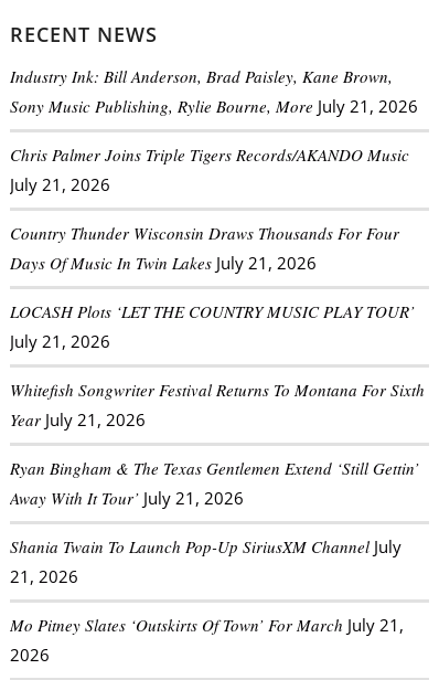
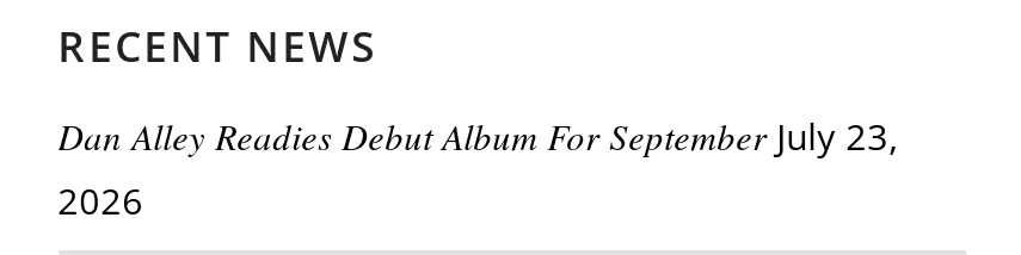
[9,65,424,636] Industry Ink: Bill Anderson, Brad Paisley, Kane Brown, | Sony Music Publishing, Rylie Bourne, More July 21, 2026 | Chris Palmer Joins Triple Tigers Records/AKANDO Music | July 21, 2026 | Country Thunder Wisconsin Draws Thousands For Four | Days Of Music In Twin Lakes July 21, 2026 | LOCASH Plots ‘LET THE COUNTRY MUSIC PLAY TOUR’ | July 21, 2026 | Whitefish Songwriter Festival Returns To Montana For Sixth | Year July 21, 2026 | Ryan Bingham & The Texas Gentlemen Extend ‘Still Gettin’ | Away With It Tour’ July 21, 2026 | Shania Twain To Launch Pop-Up SiriusXM Channel July | 21, 2026 | Mo Pitney Slates ‘Outskirts Of Town’ For March July 21, -> [58,112,898,160] Dan Alley Readies Debut Album For September July 23,

